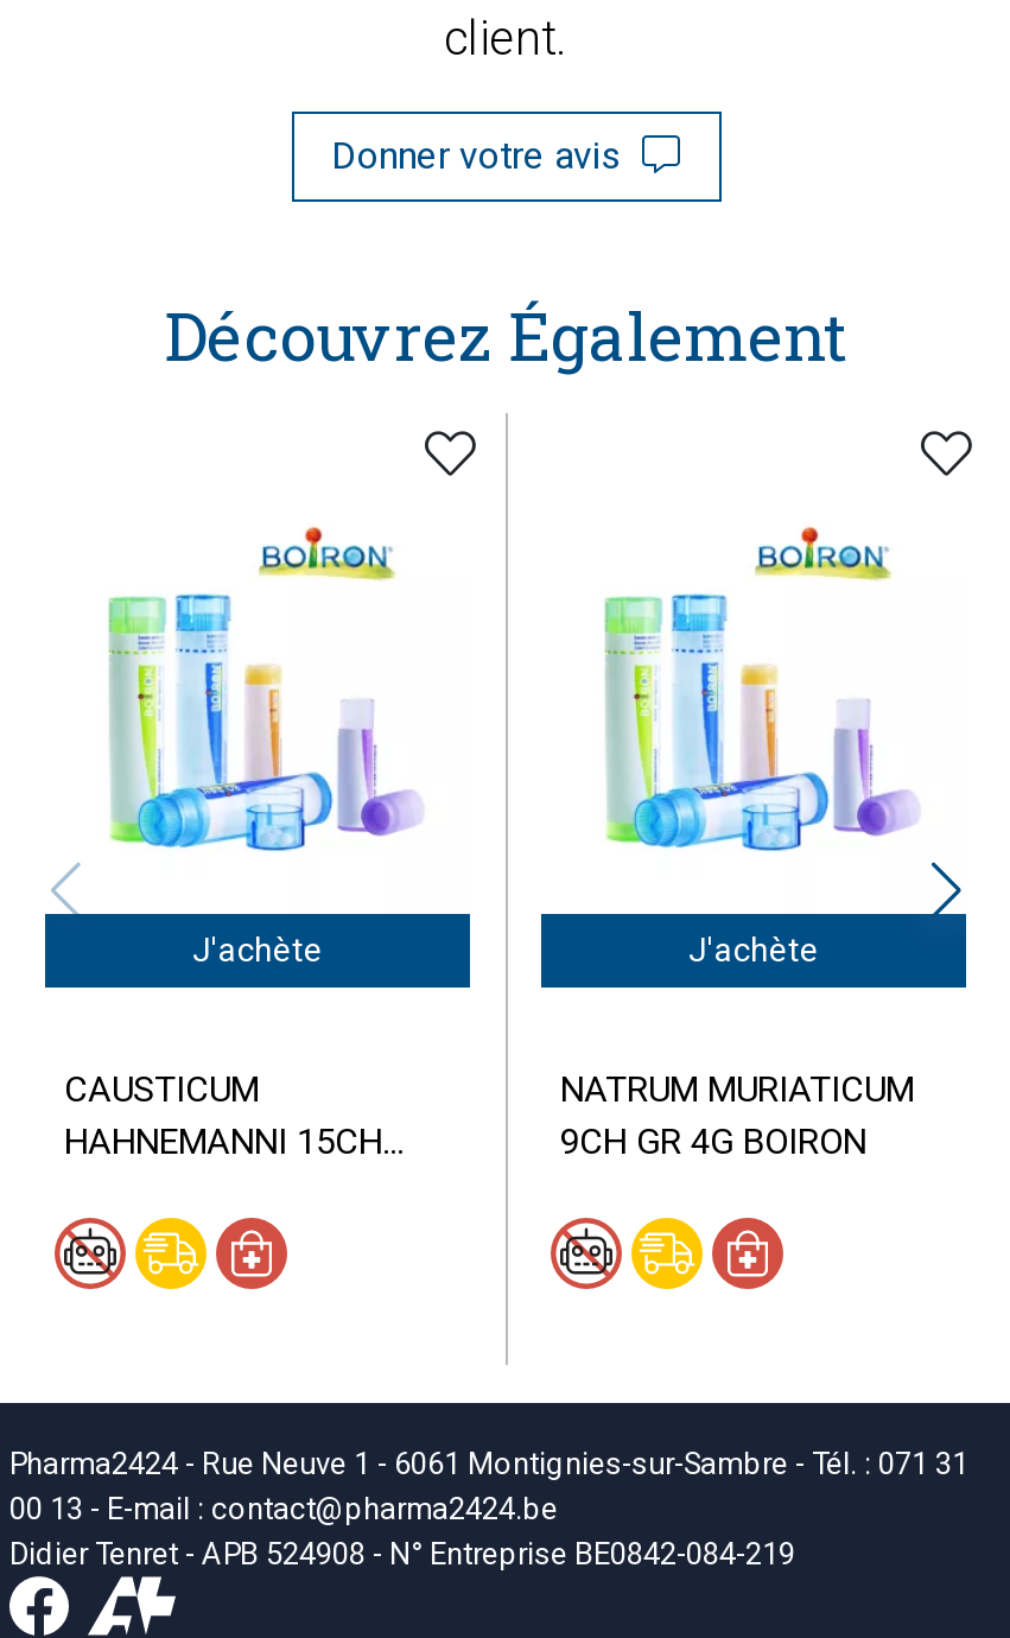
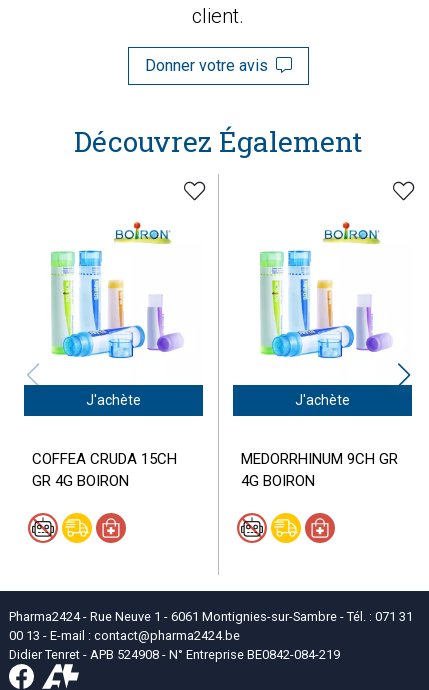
[64,1068,404,1163] CAUSTICUM | HAHNEMANNI 15CH... -> [32,450,177,490] COFFEA CRUDA 15CH | GR 4G BOIRON
[560,1068,914,1163] NATRUM MURIATICUM | 9CH GR 4G BOIRON -> [241,450,398,490] MEDORRHINUM 9CH GR | 4G BOIRON

